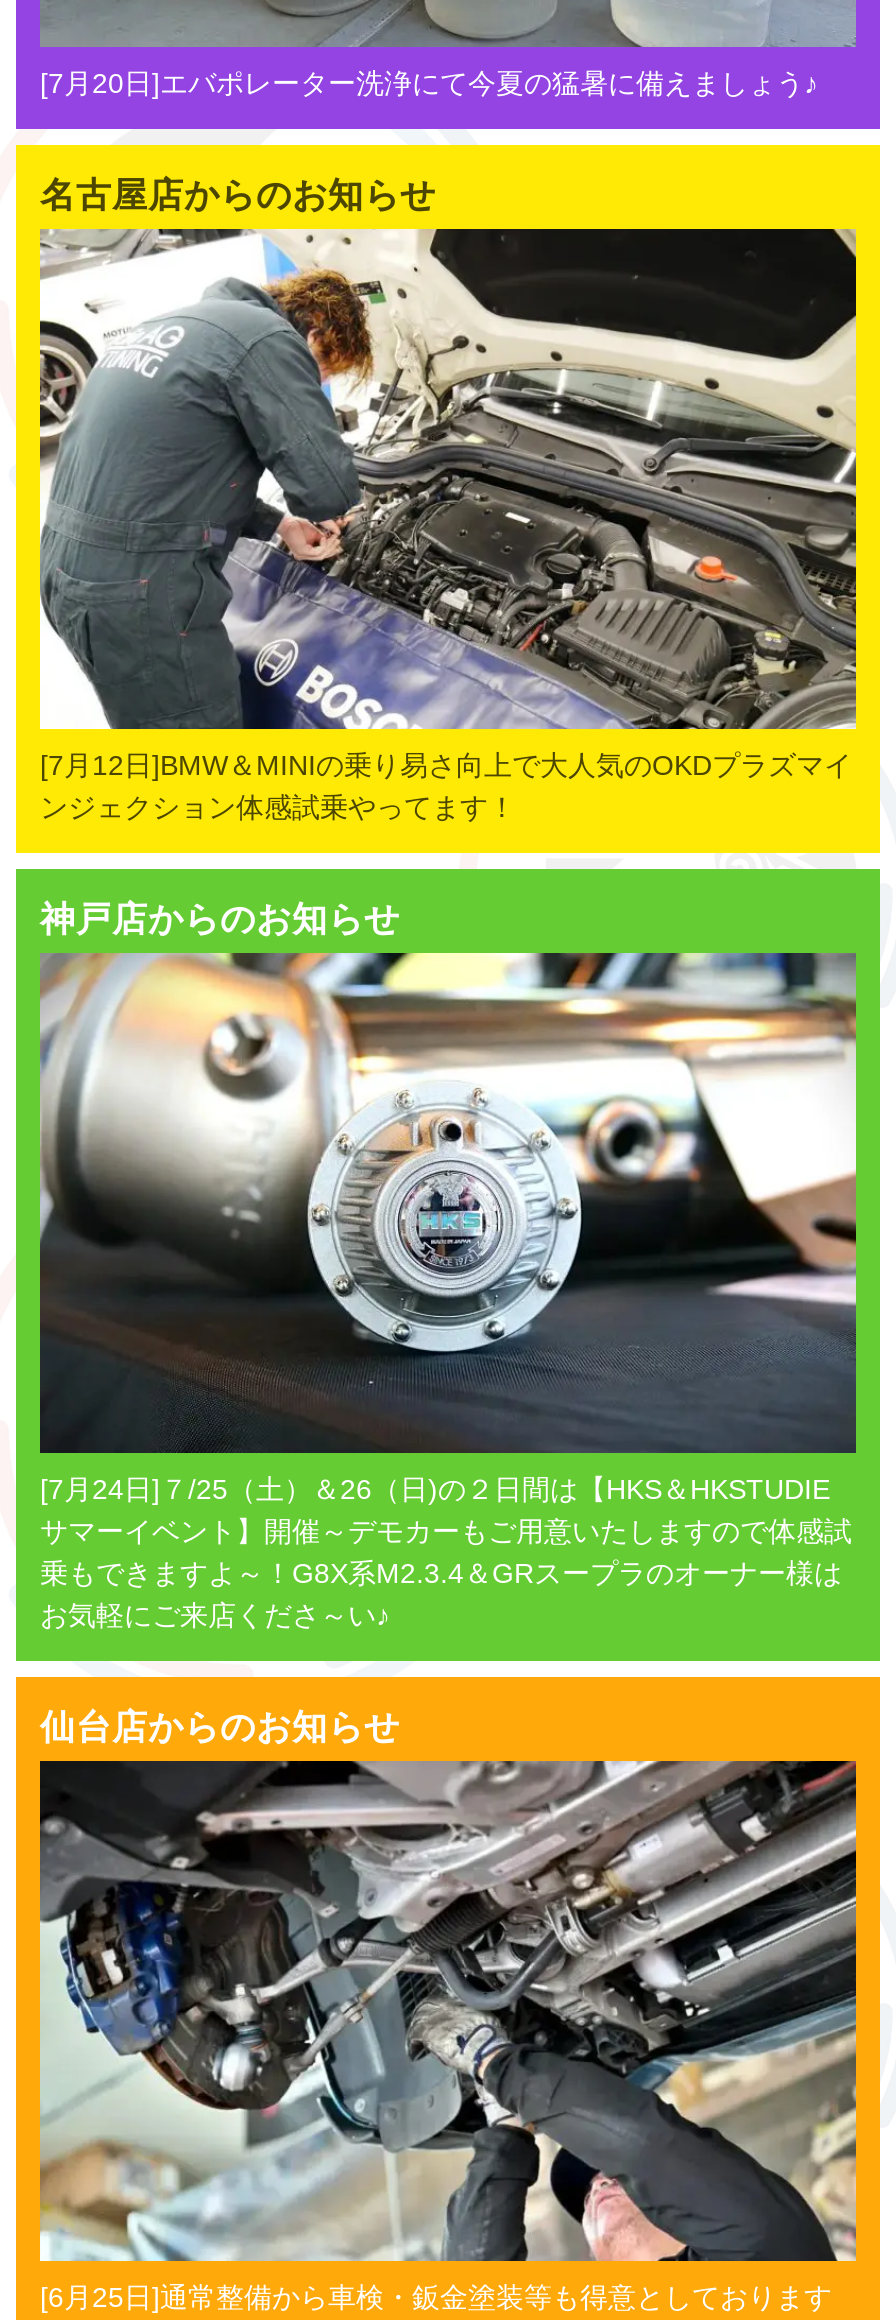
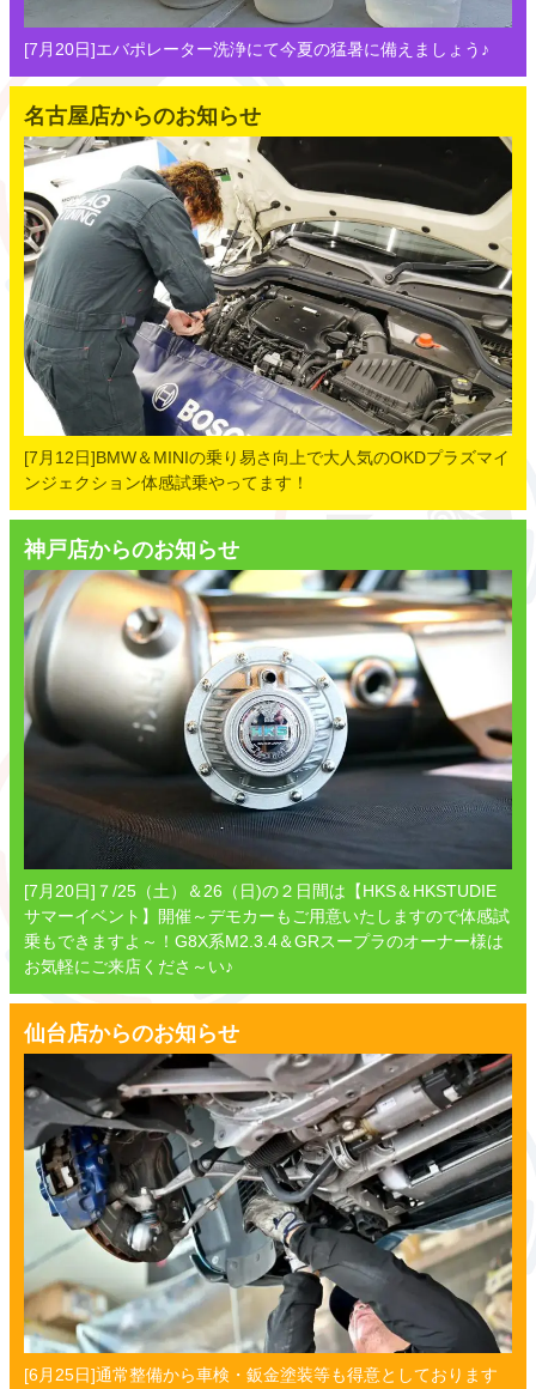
[40,1473,830,1505] [7月24日]７/25（土）＆26（日)の２日間は【HKS＆HKSTUDIE -> [24,882,497,901] [7月20日]７/25（土）＆26（日)の２日間は【HKS＆HKSTUDIE

